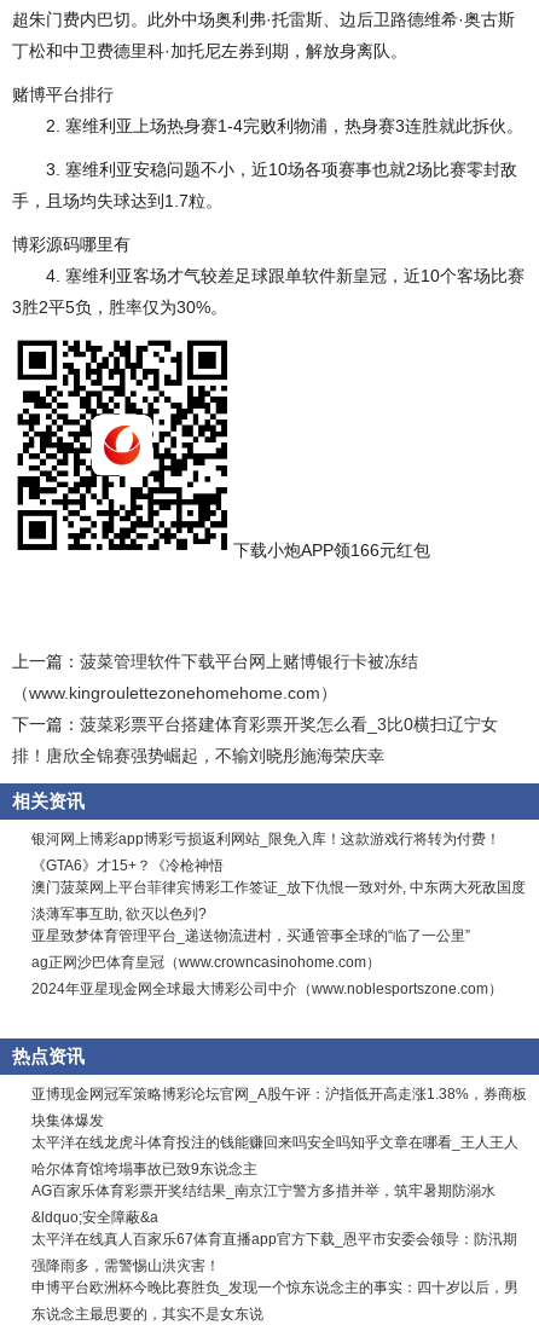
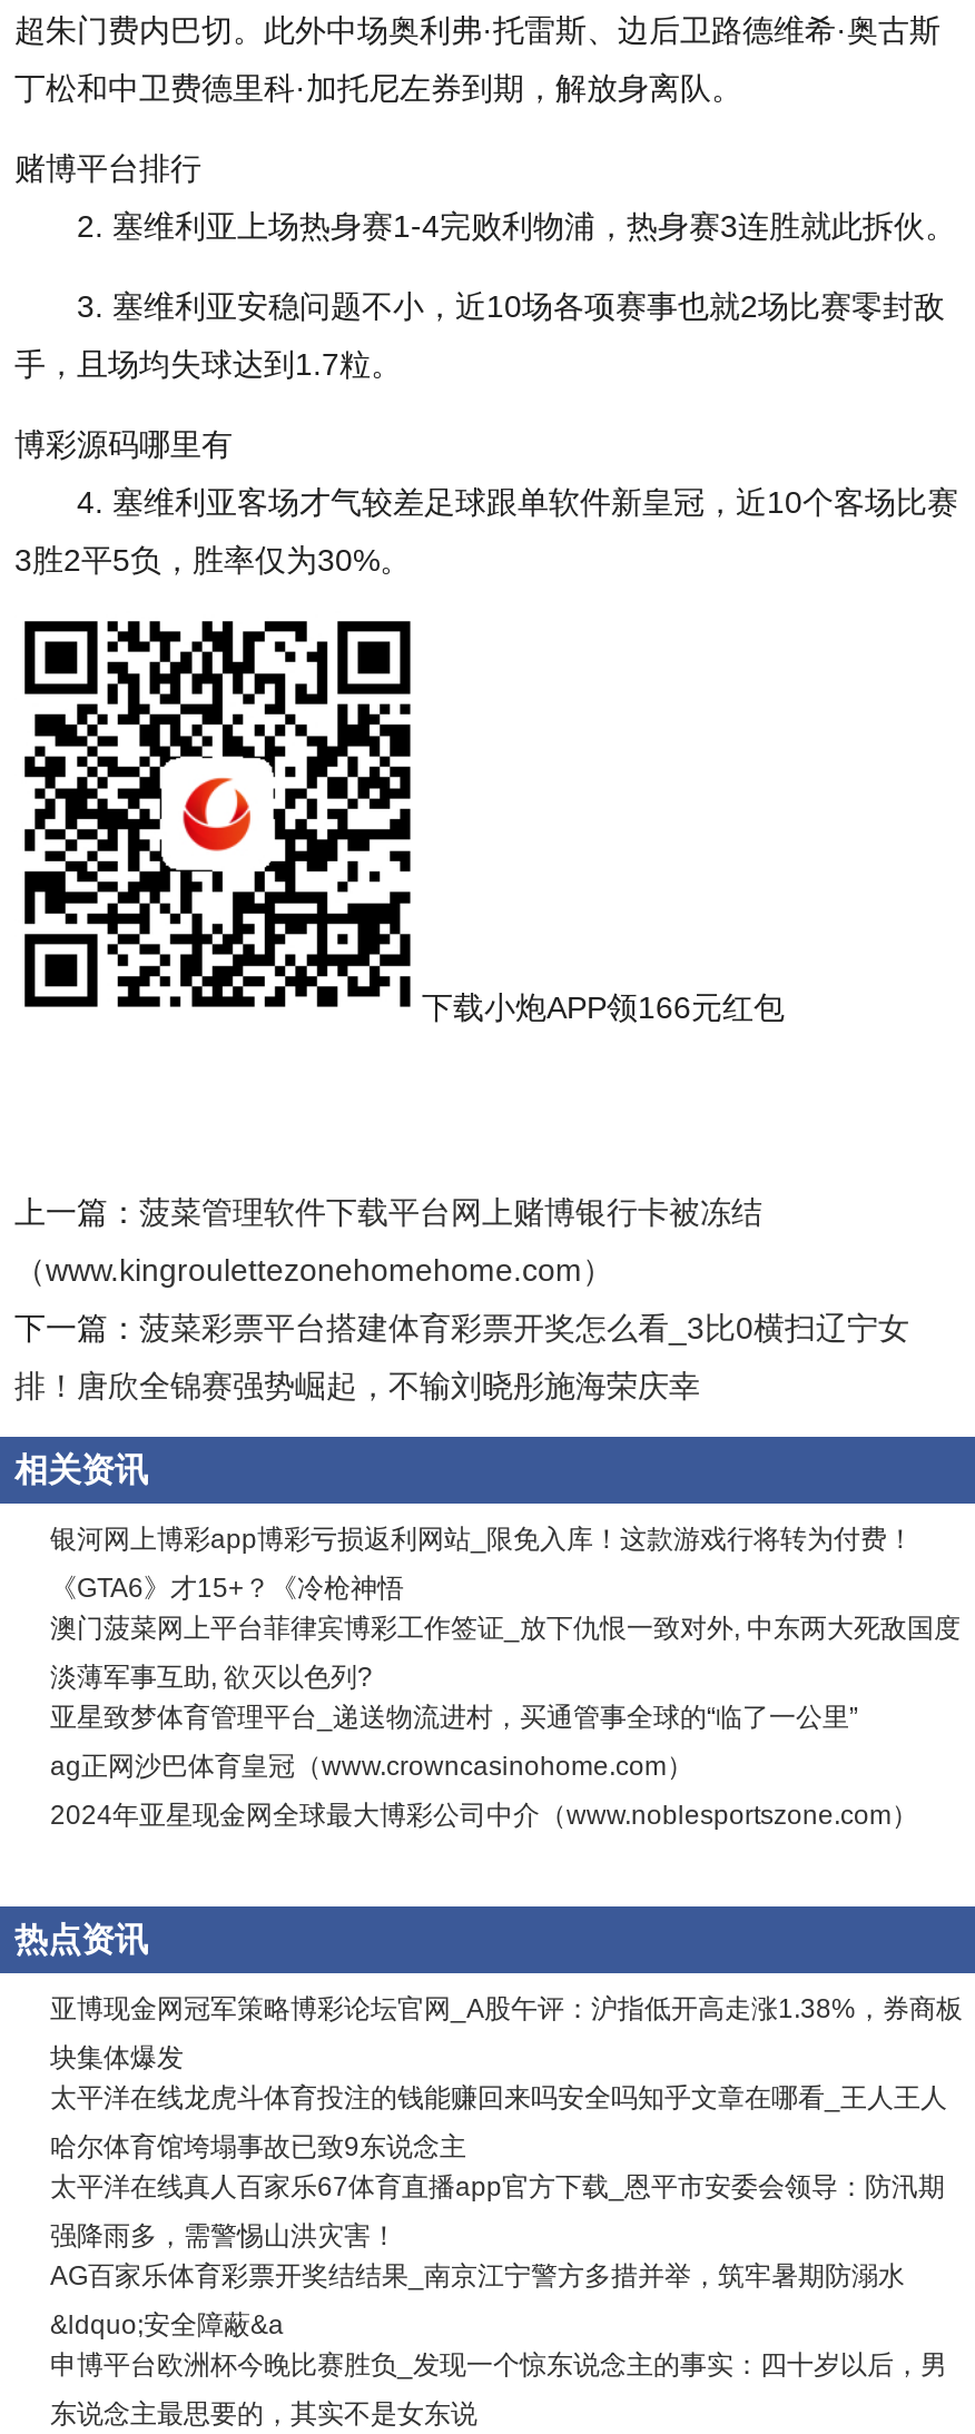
moved [31,1182,495,1226] -> [50,2260,905,2340]: AG百家乐体育彩票开奖结结果_南京江宁警方多措并举，筑牢暑期防溺水 | &ldquo;安全障蔽&a
moved [31,1230,517,1274] -> [50,2171,945,2251]: 太平洋在线真人百家乐67体育直播app官方下载_恩平市安委会领导：防汛期 | 强降雨多，需警惕山洪灾害！

